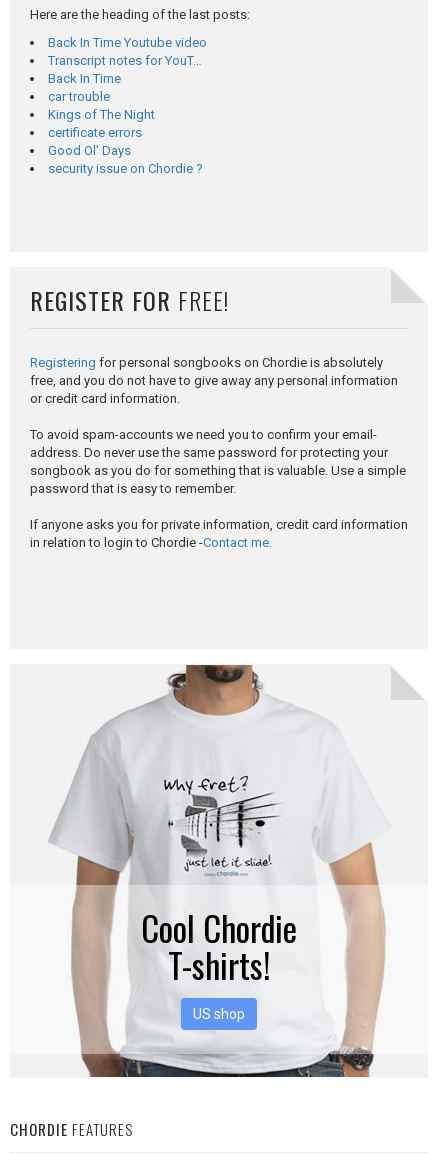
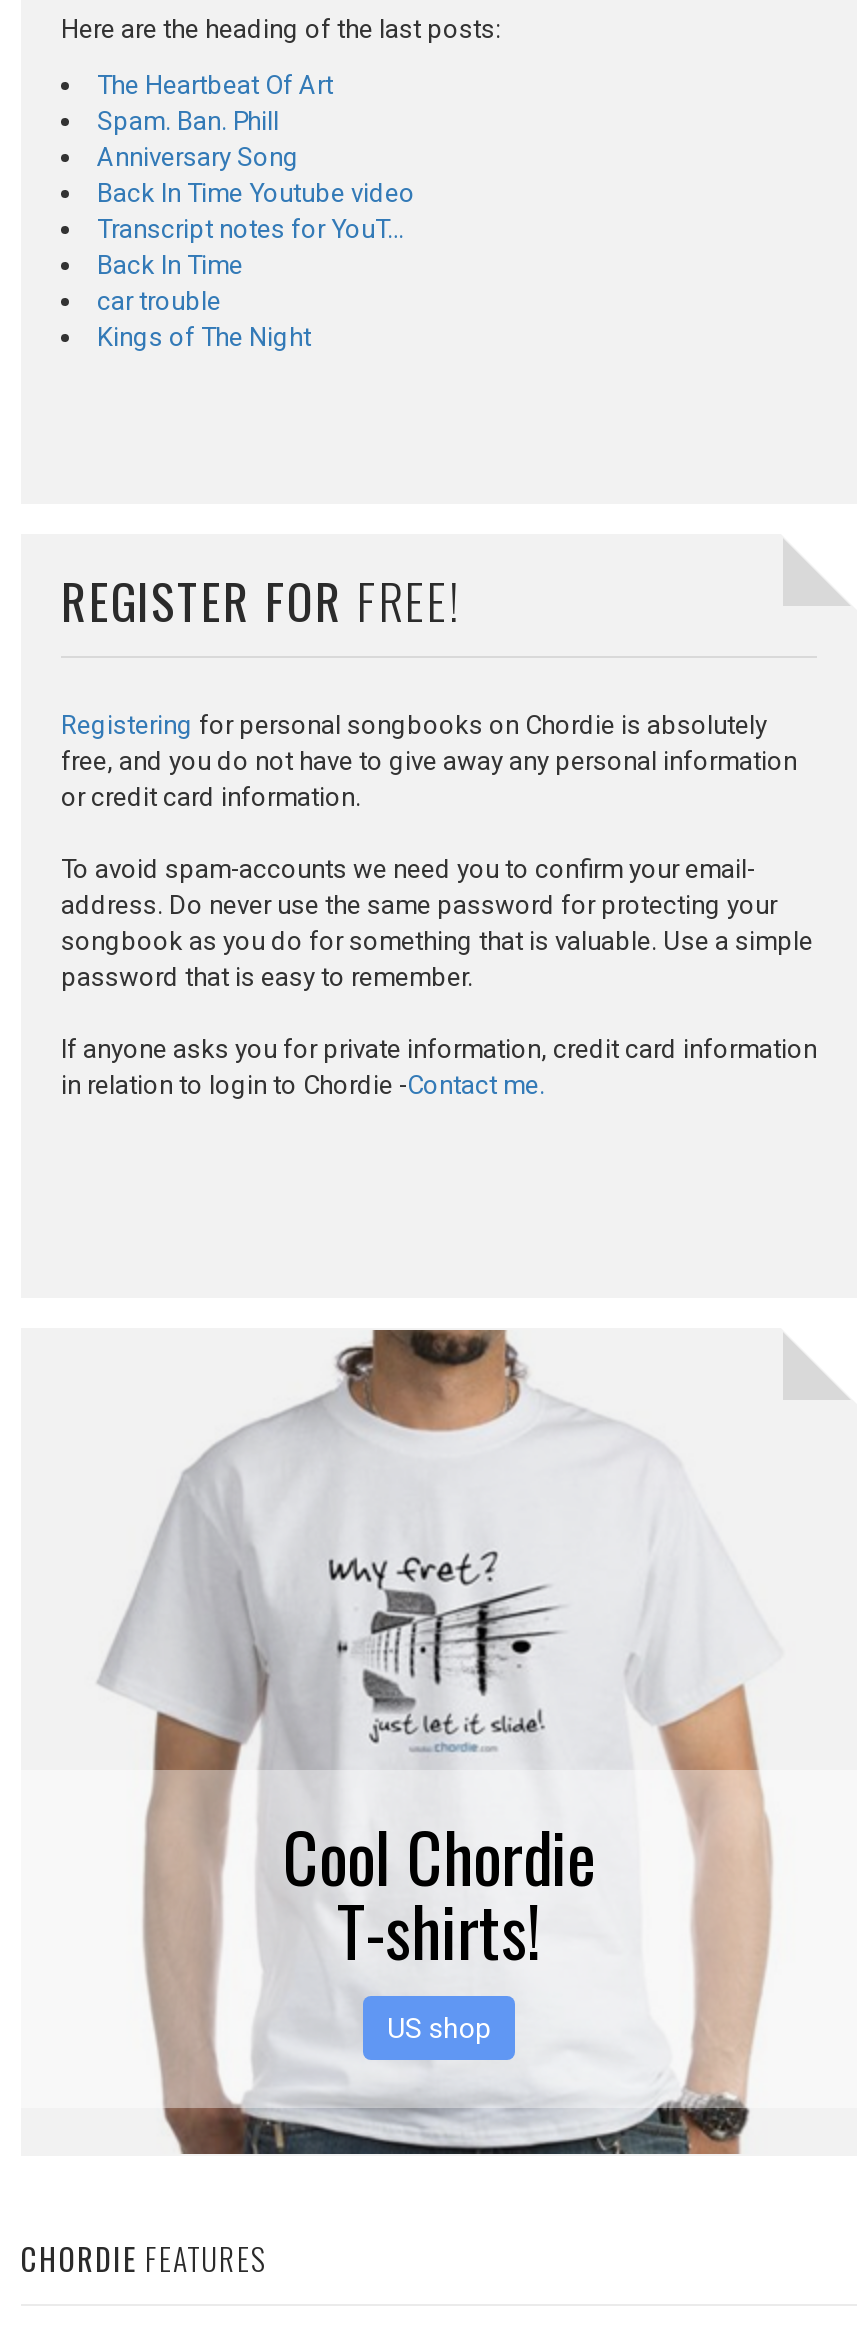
none -> [97,71,333,173] The Heartbeat Of Art | Spam. Ban. Phill | Anniversary Song
moved [48,35,207,122] -> [97,179,415,353]: Back In Time Youtube video | Transcript notes for YouT… | Back In Time | car trouble | Kings of The Night
[48,125,203,176] certificate errors | Good Ol' Days | security issue on Chordie ? -> none

